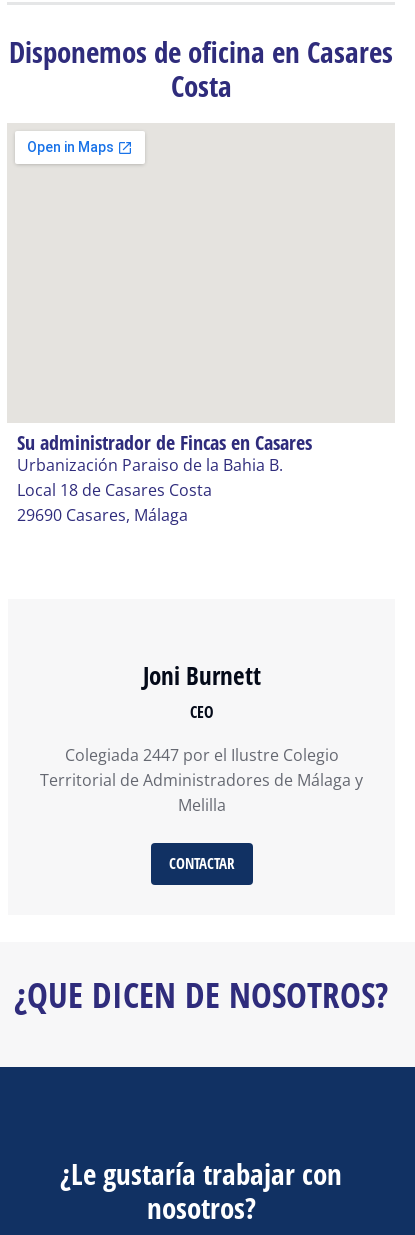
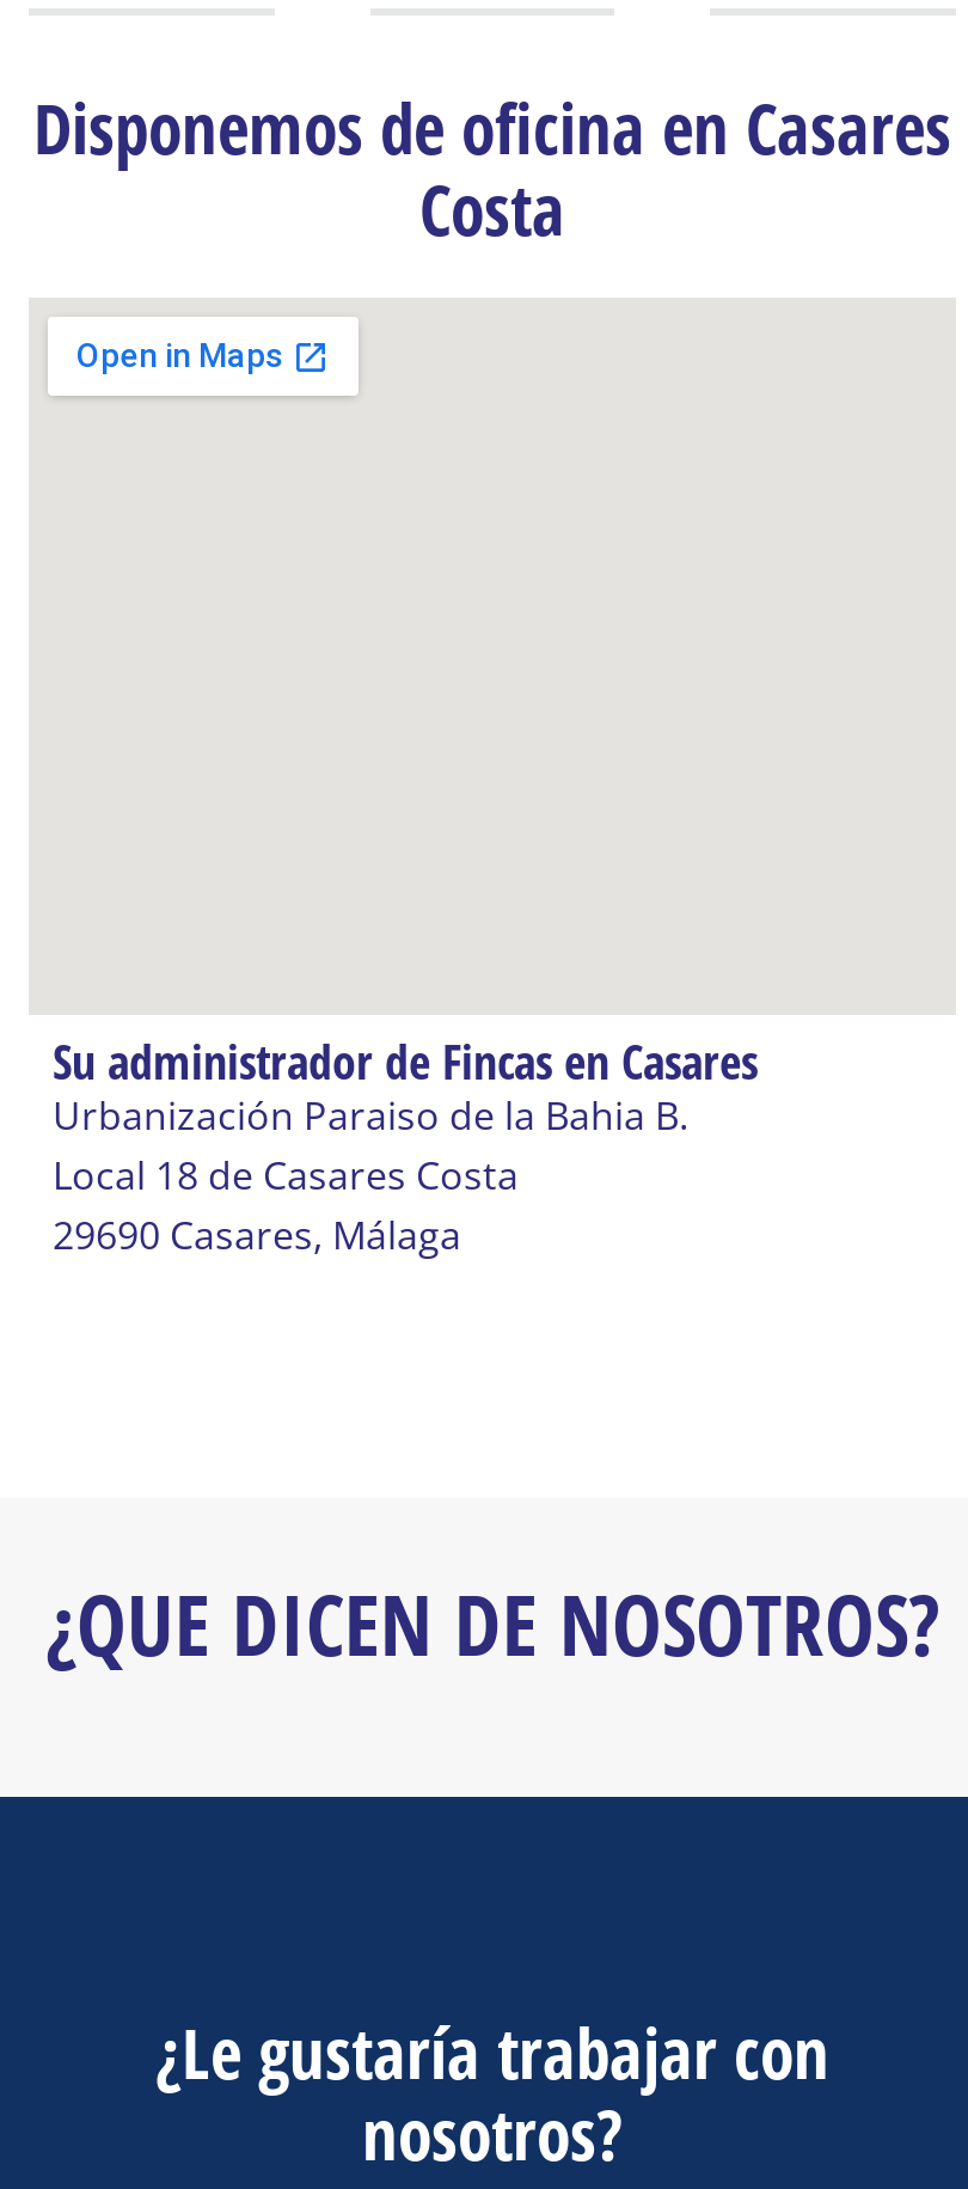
[40,657,363,873] Joni Burnett | CEO | Colegiada 2447 por el Ilustre Colegio | Territorial de Administradores de Málaga y | Melilla | CONTACTAR -> none

